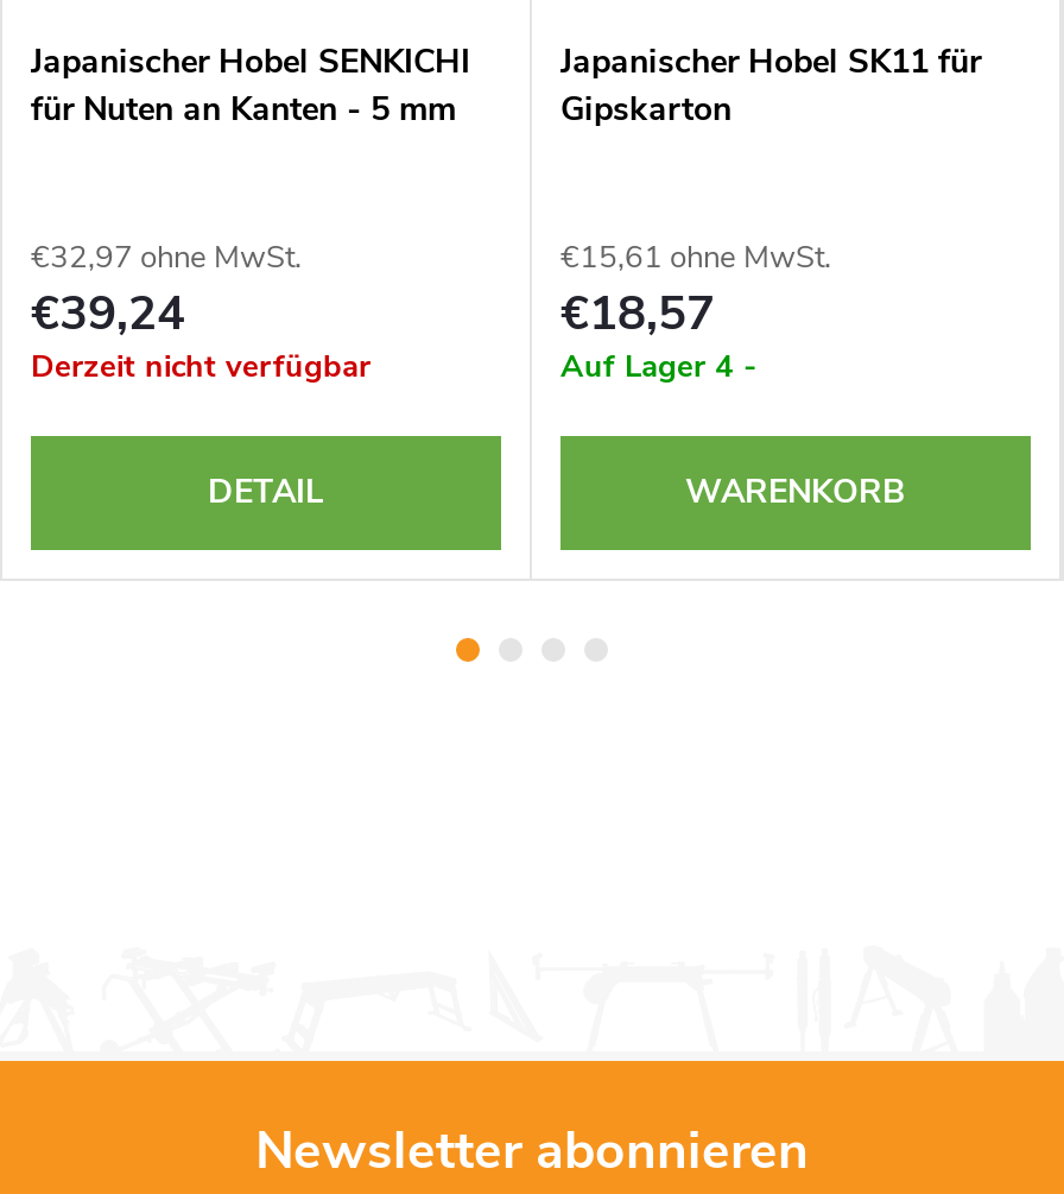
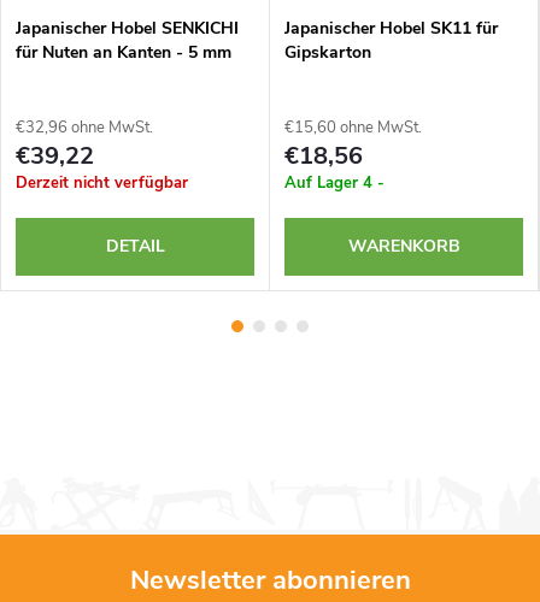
[31,236,302,279] €32,97 ohne MwSt. -> [16,117,153,138] €32,96 ohne MwSt.
[560,236,831,279] €15,61 ohne MwSt. -> [284,117,422,138] €15,60 ohne MwSt.
[31,280,185,345] €39,24 -> [16,139,94,172] €39,22
[560,280,715,345] €18,57 -> [284,139,363,172] €18,56

